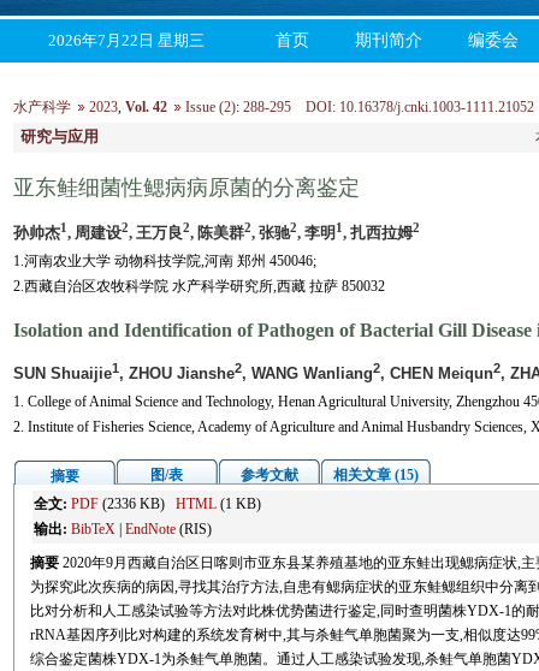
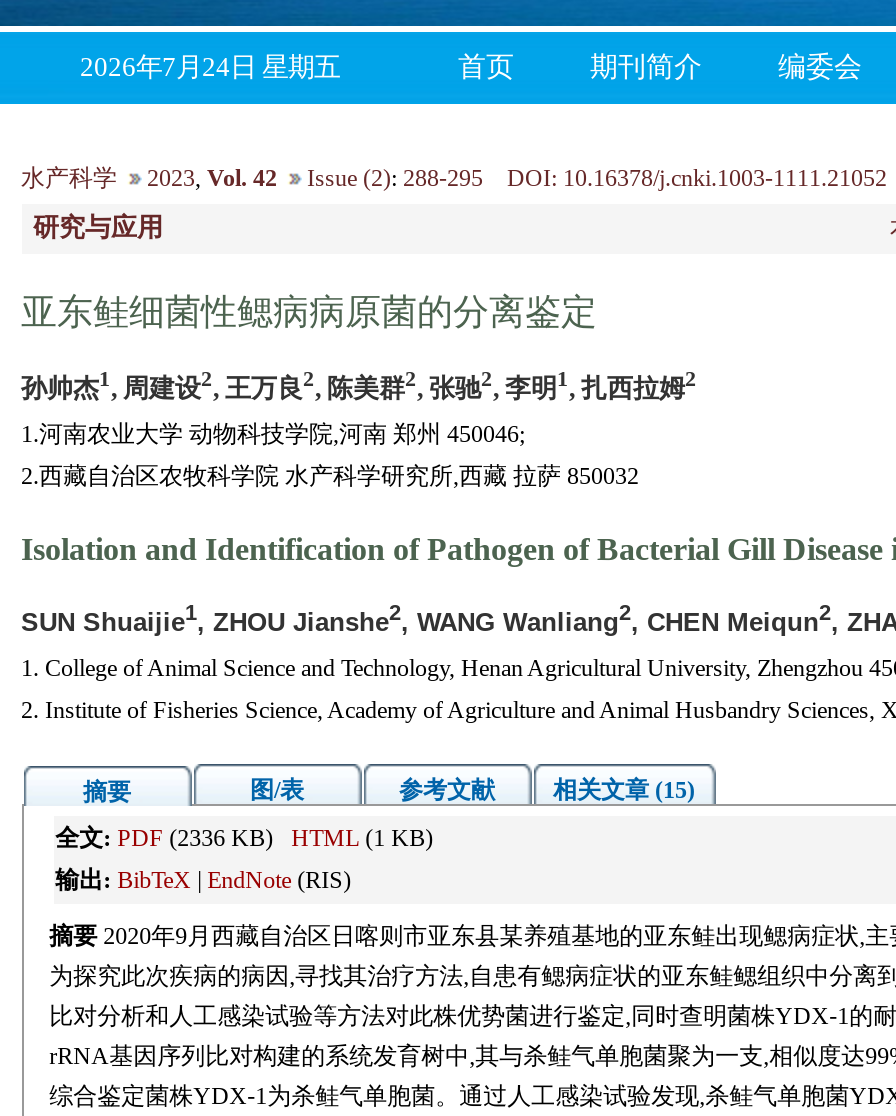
[48,31,205,49] 2026年7月22日 星期三 -> [80,52,340,82] 2026年7月24日 星期五

